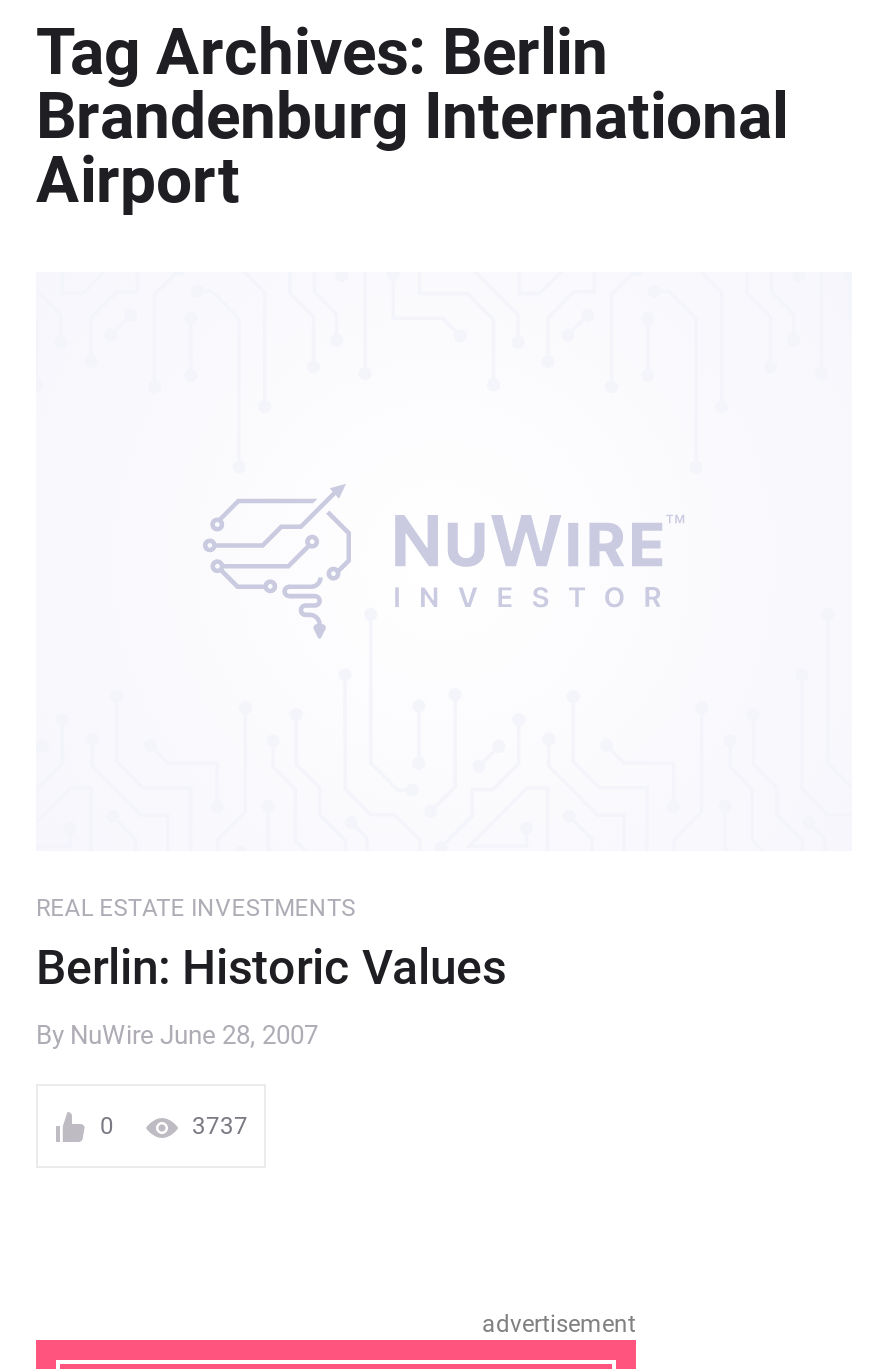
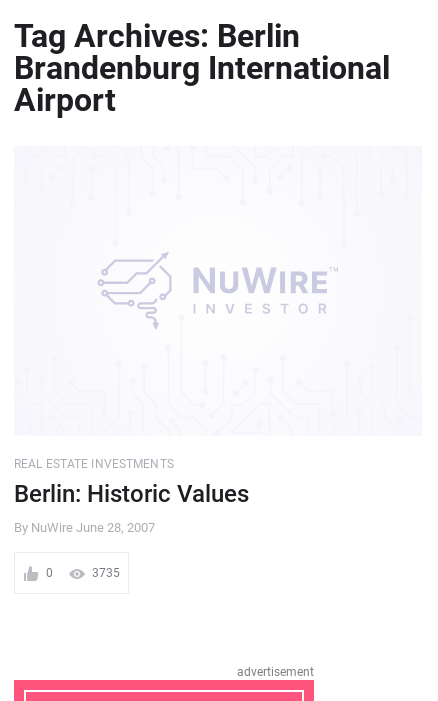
[192,1112,248,1140] 3737 -> [92,566,120,580] 3735

